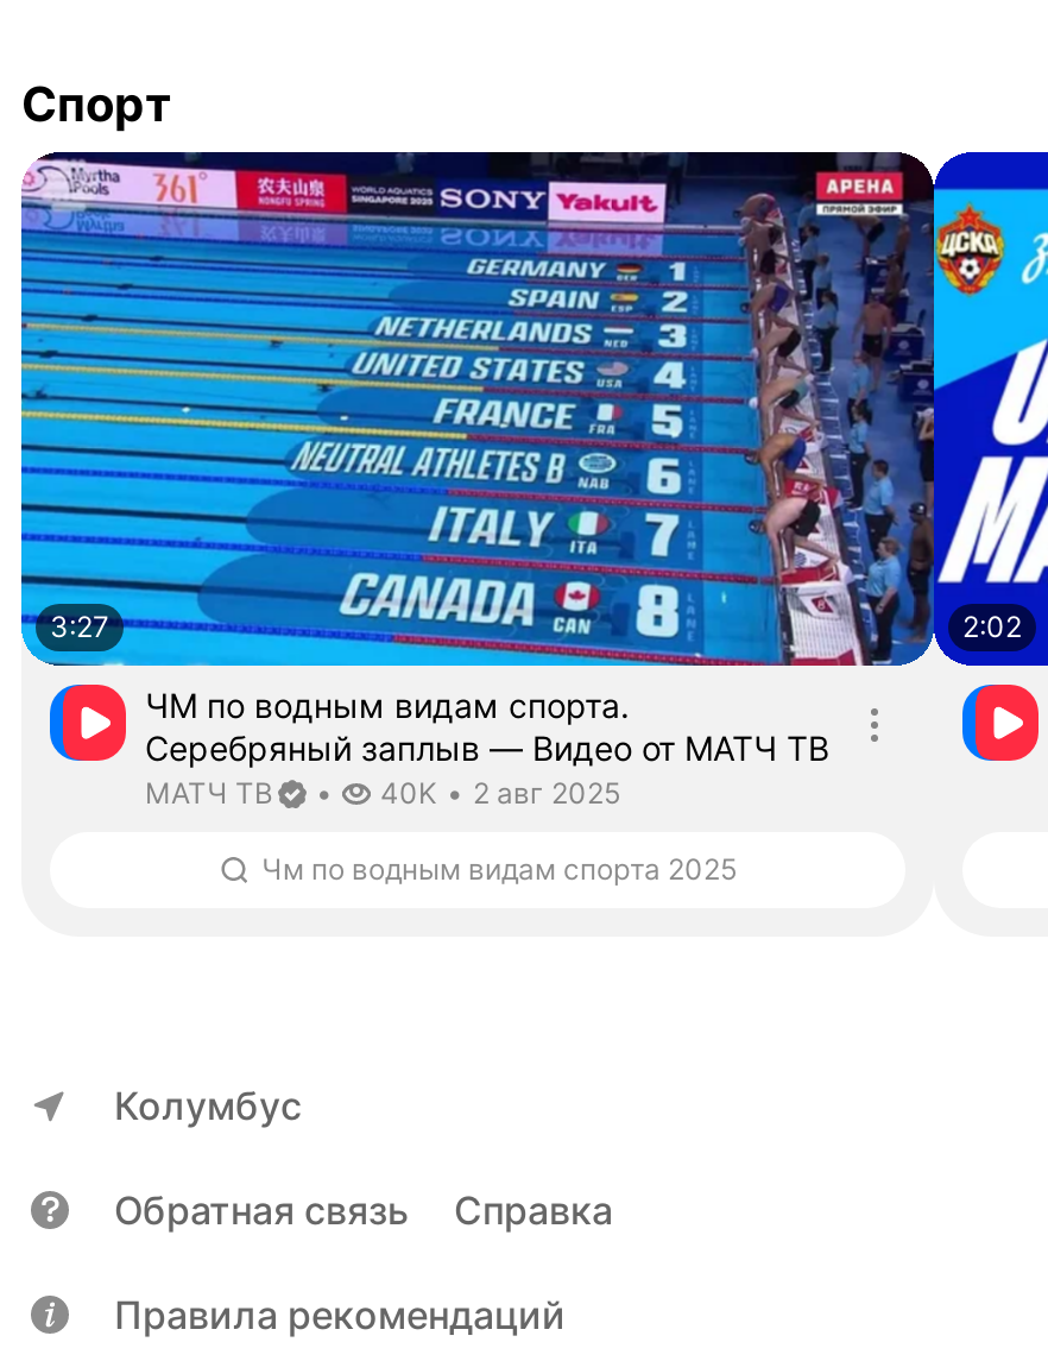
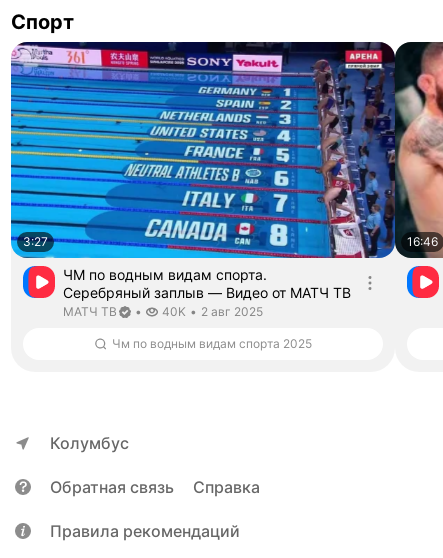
[932,150,1041,644] [image] | 2:02 -> [394,41,440,249] [image] | 16:46

